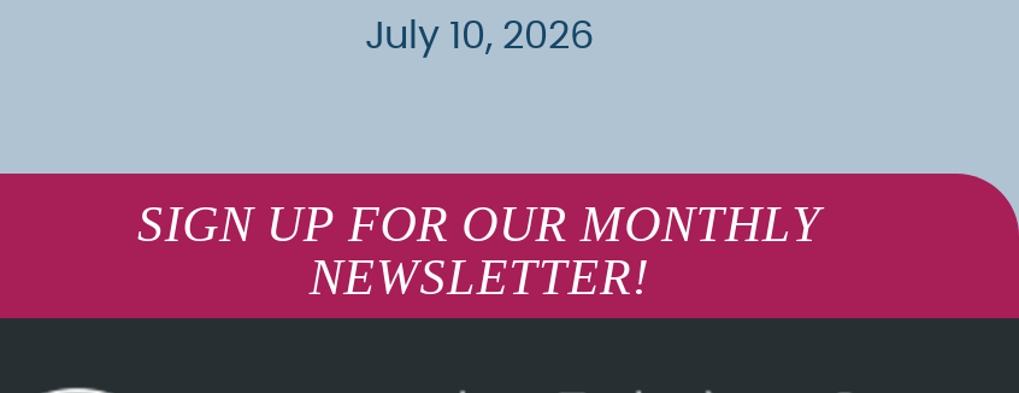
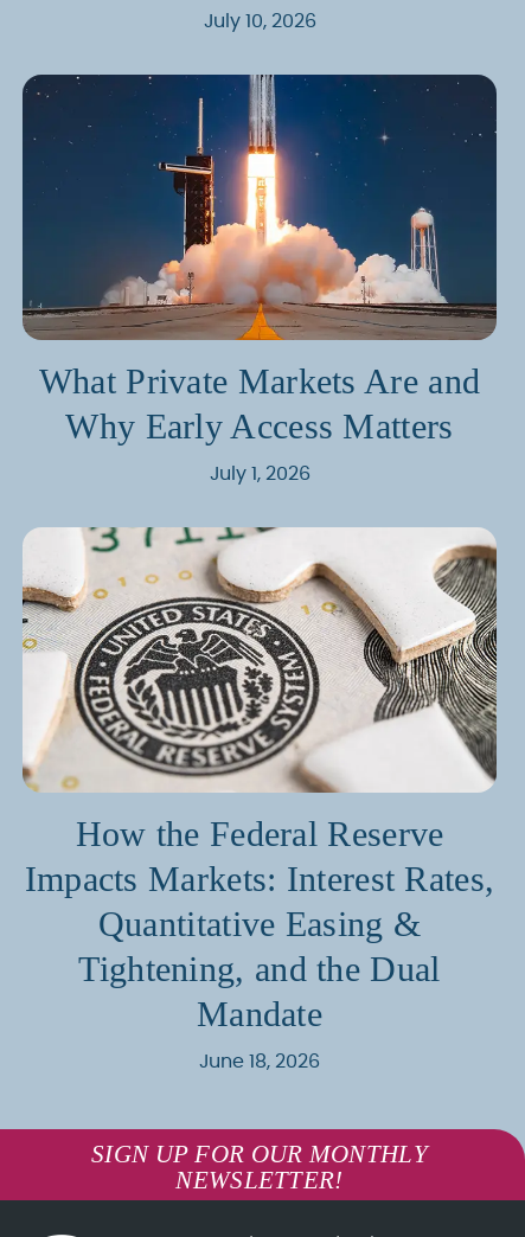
none -> [21,73,498,483] [image] | What Private Markets Are and | Why Early Access Matters | July 1, 2026
none -> [21,526,498,1071] [image] | How the Federal Reserve | Impacts Markets: Interest Rates, | Quantitative Easing & | Tightening, and the Dual | Mandate | June 18, 2026

